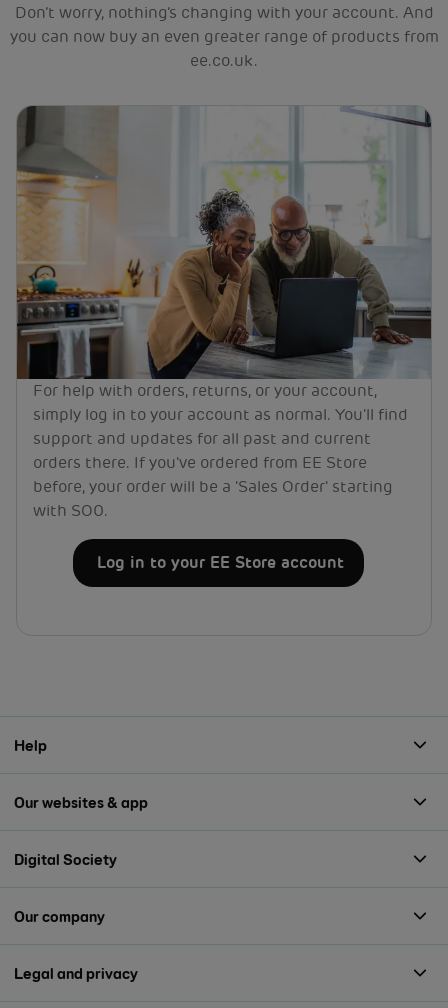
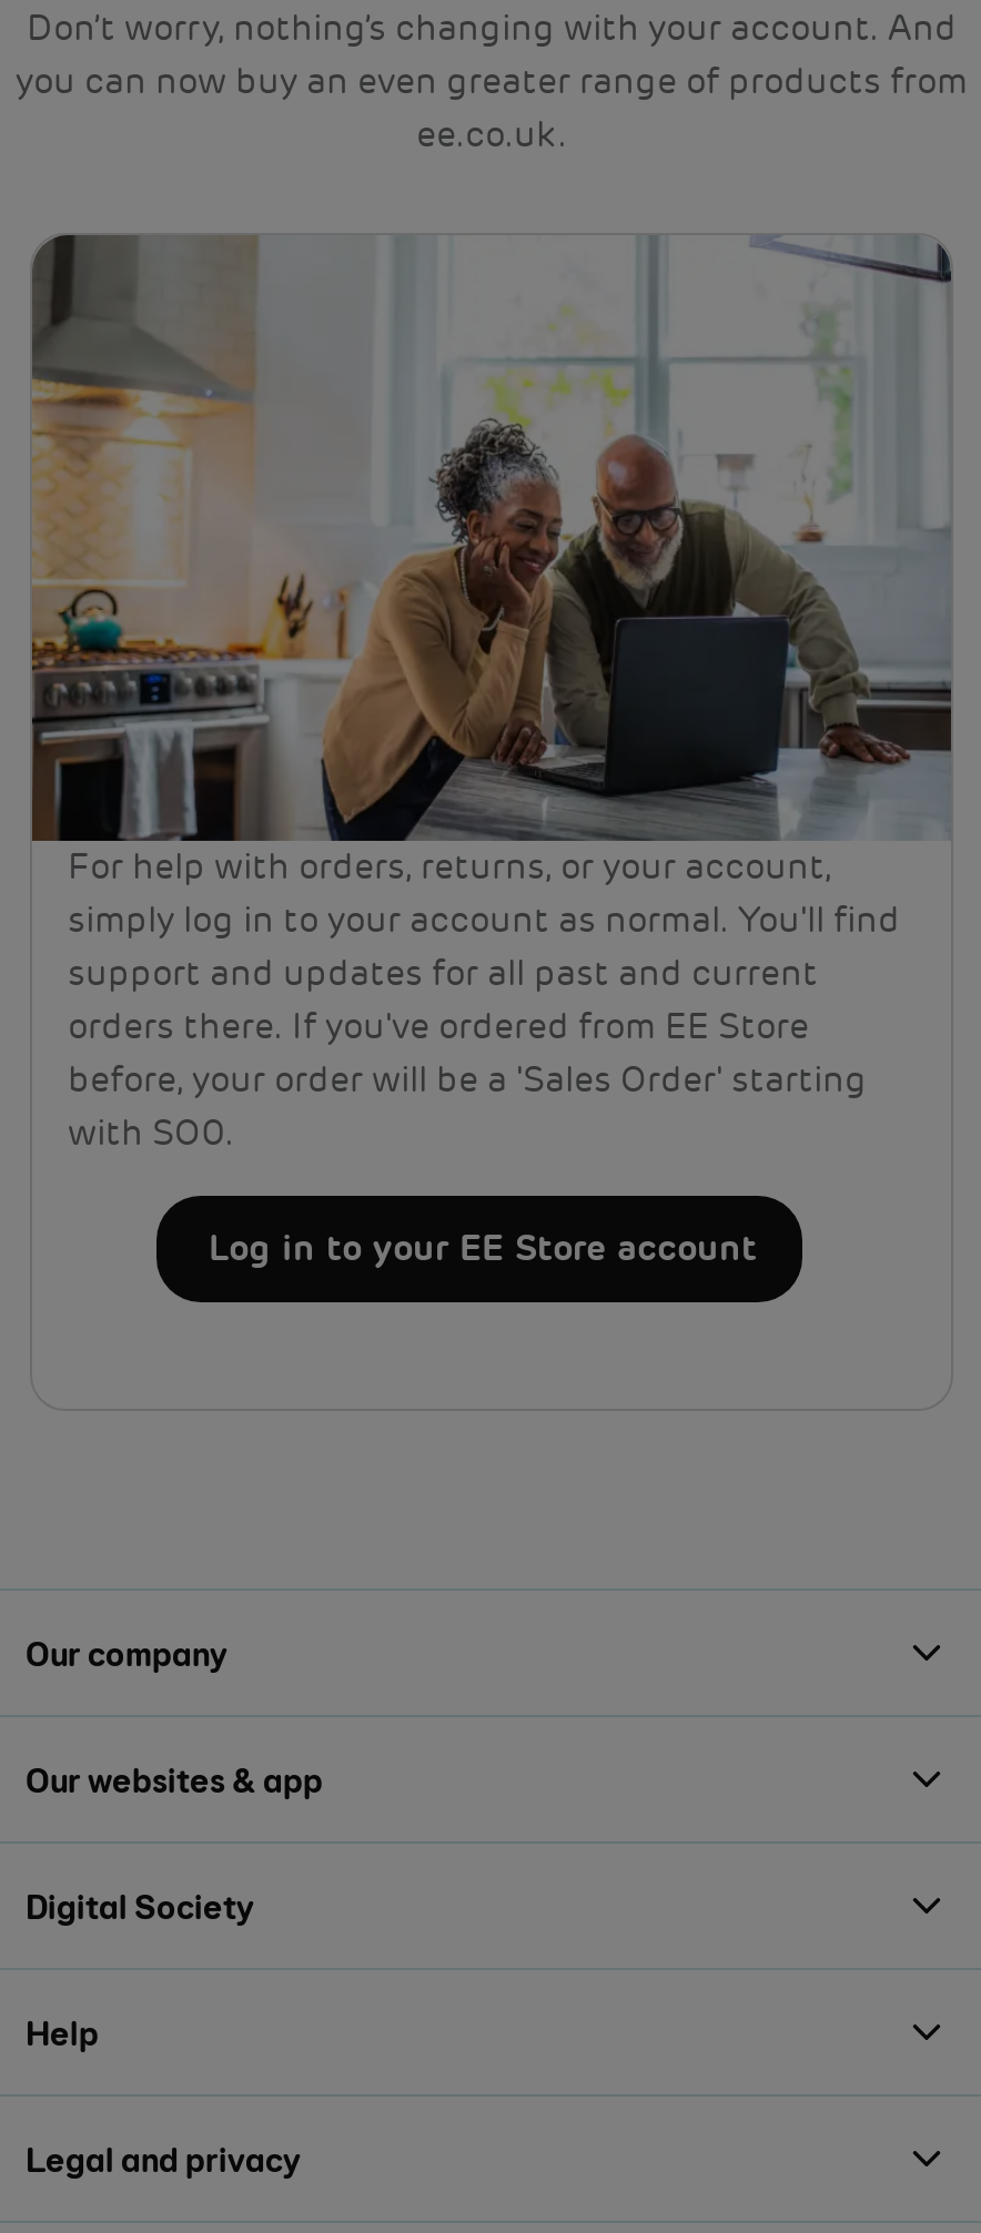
moved [14,735,47,754] -> [26,2011,99,2053]: Help
moved [14,906,105,925] -> [26,1632,227,1674]: Our company

